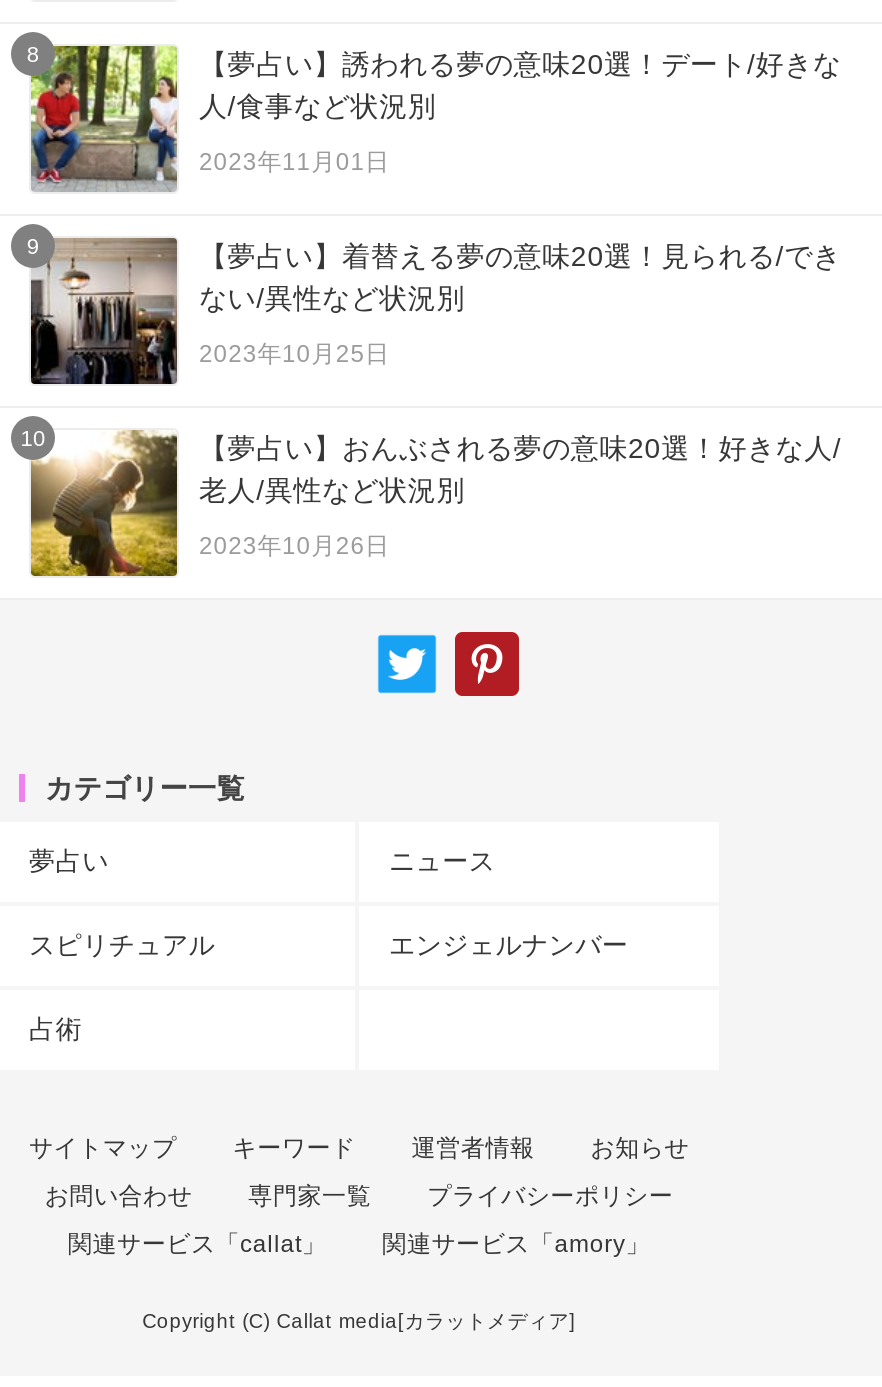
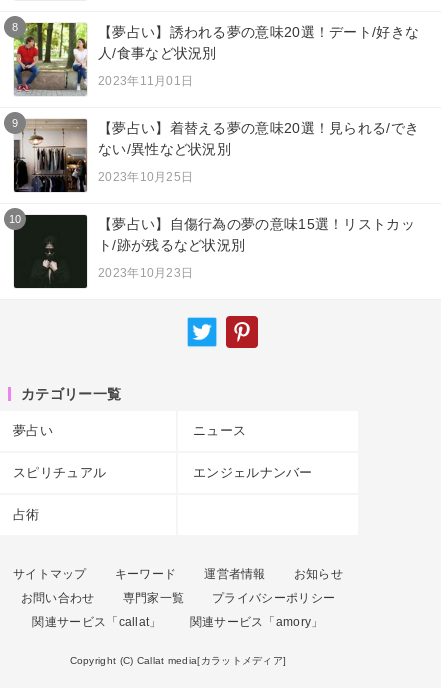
[29,428,841,578] [image] | 【夢占い】おんぶされる夢の意味20選！好きな人/ | 老人/異性など状況別 -> [13,214,415,289] [image] | 【夢占い】自傷行為の夢の意味15選！リストカッ | ト/跡が残るなど状況別
[199,532,390,560] 2023年10月26日 -> [98,266,193,280] 2023年10月23日

